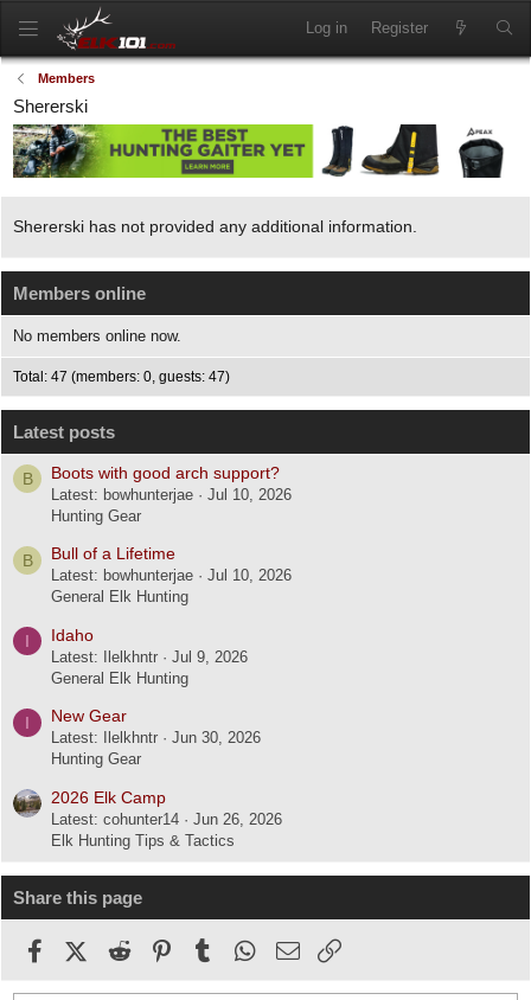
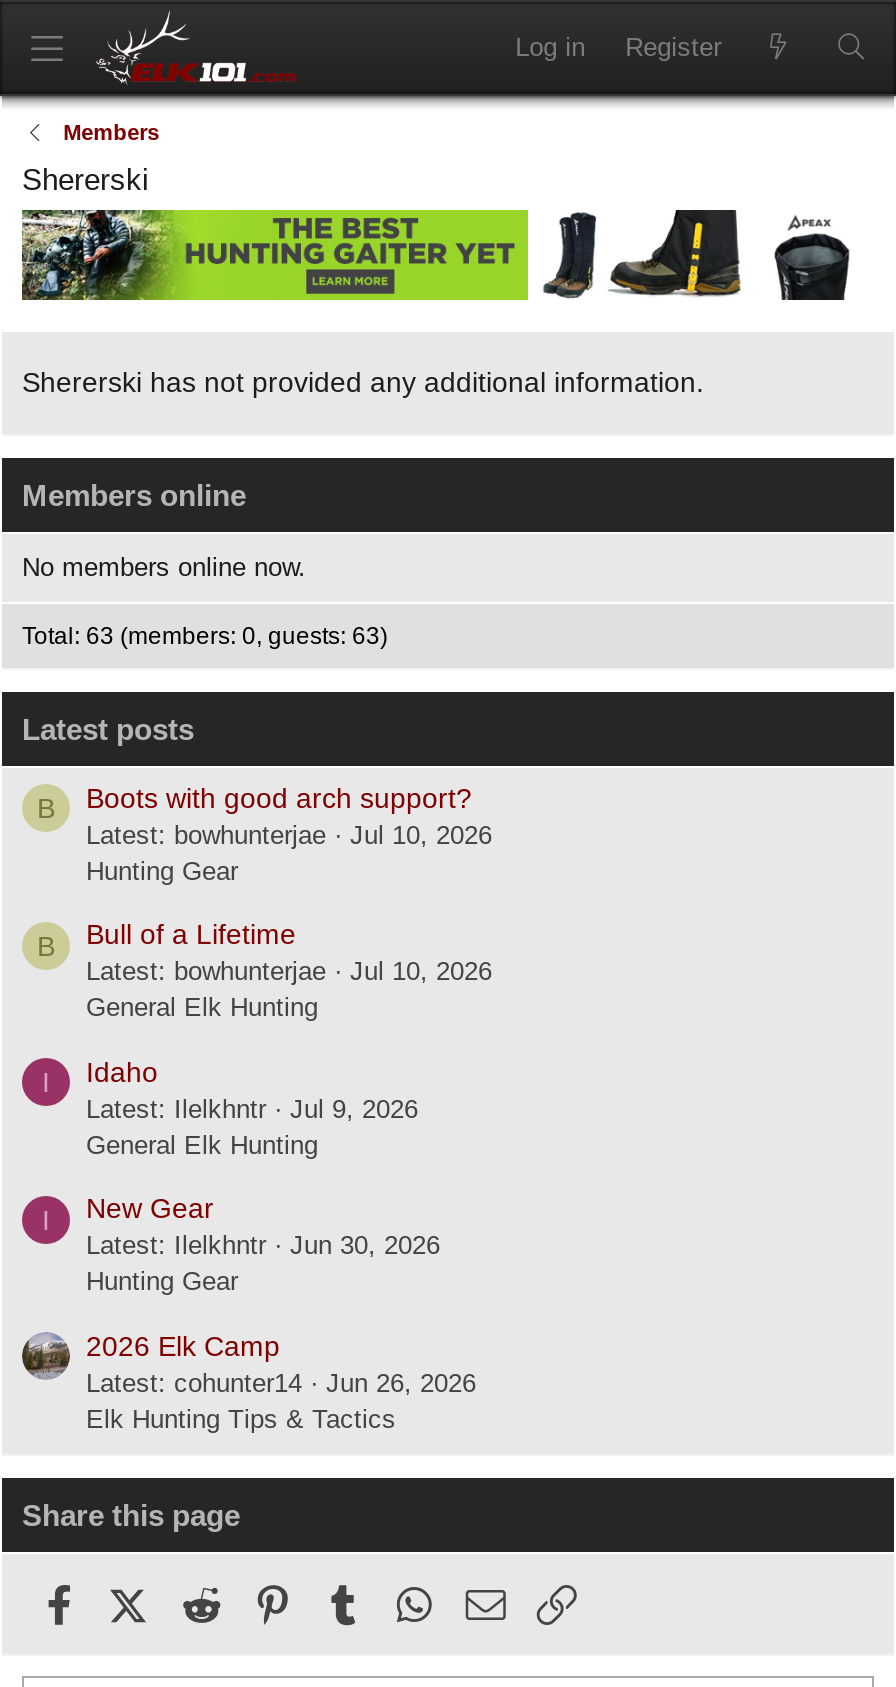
[13,369,230,386] Total: 47 (members: 0, guests: 47) -> [22,623,388,651] Total: 63 (members: 0, guests: 63)

